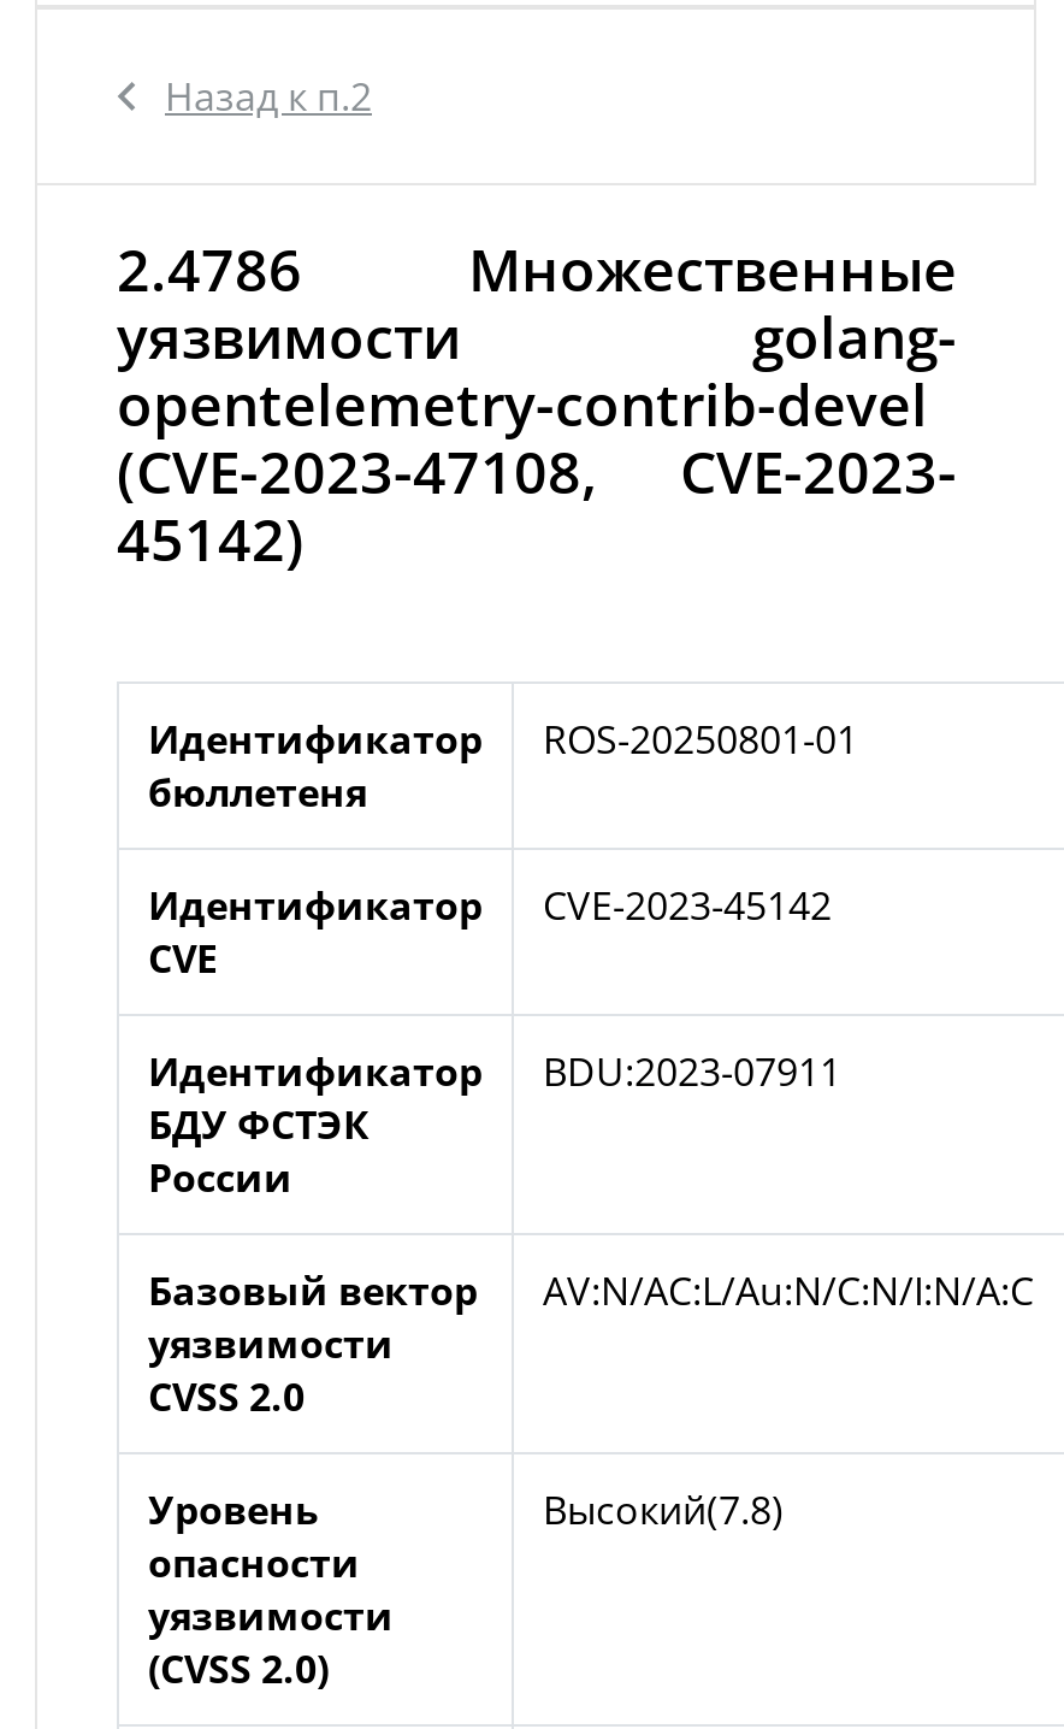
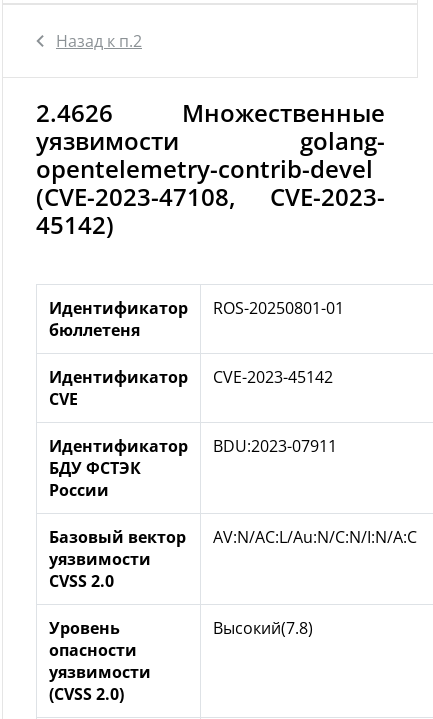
[117,228,957,308] 2.4786 Множественные -> [36,96,385,129] 2.4626 Множественные

